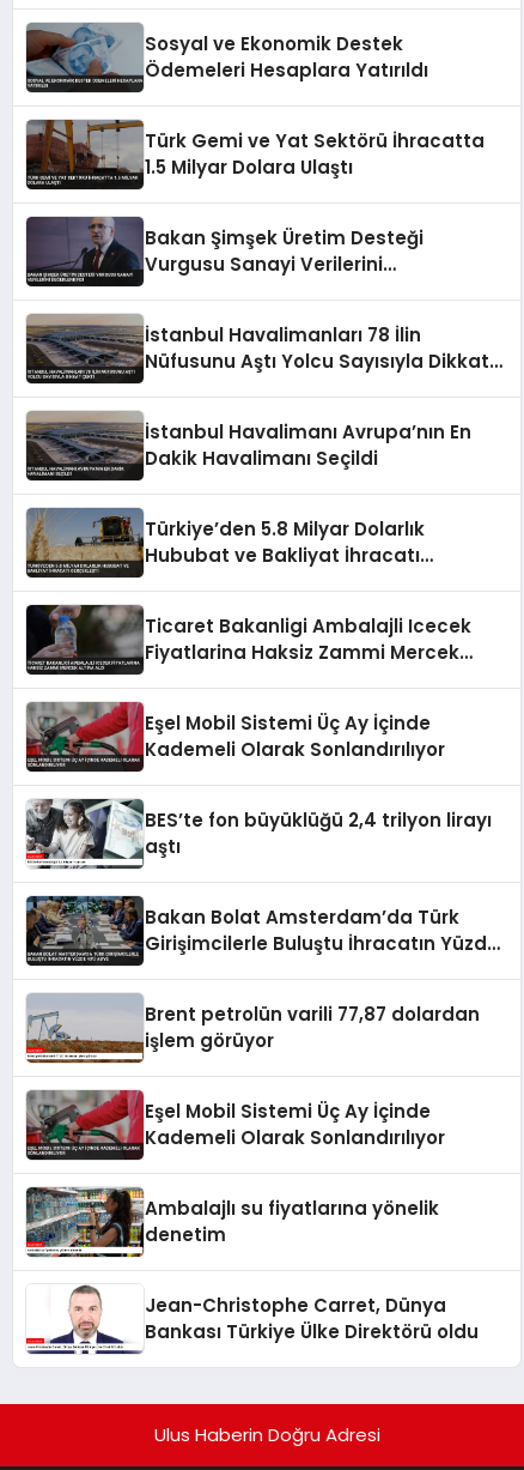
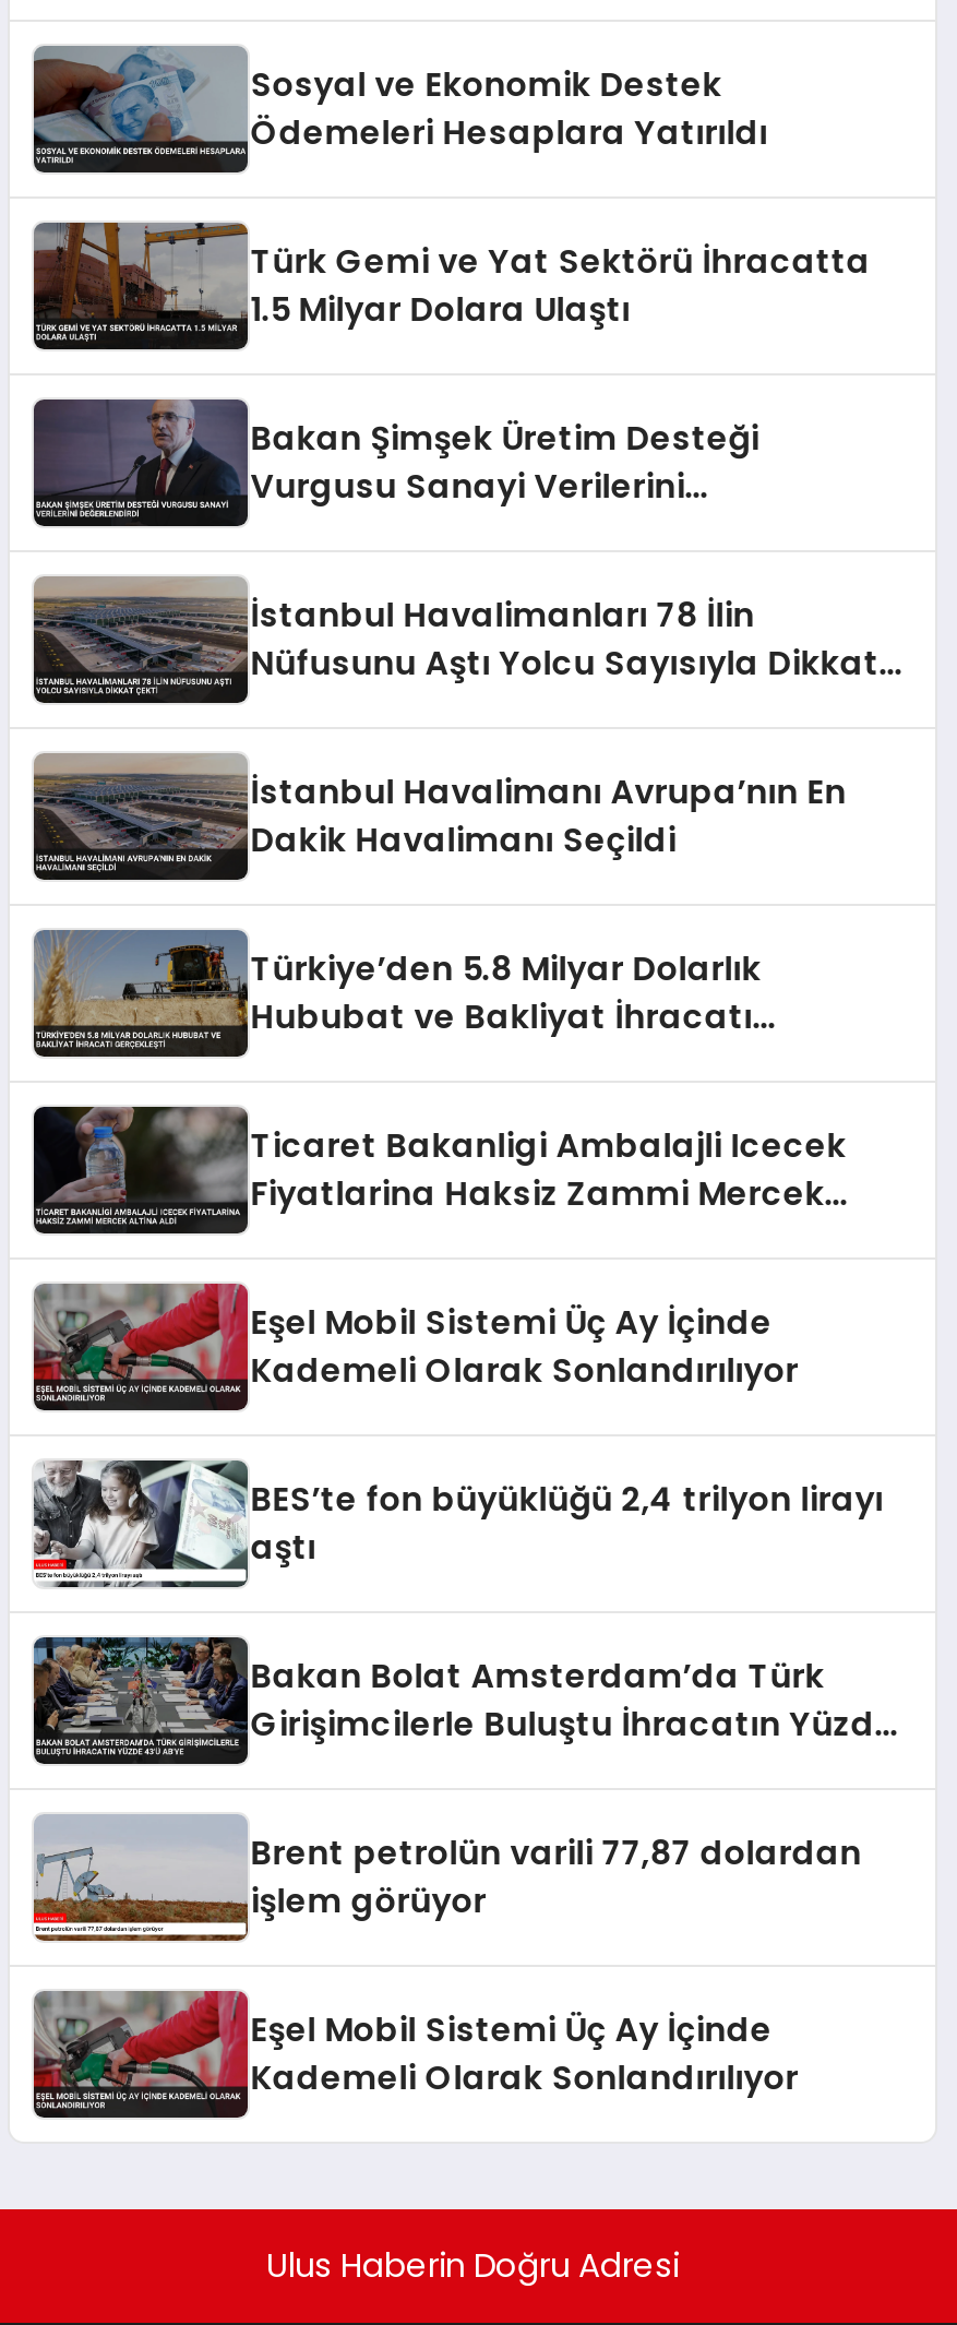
[26,1187,479,1344] [image] | Ambalajlı su fiyatlarına yönelik | denetim | Jean-Christophe Carret, Dünya | Bankası Türkiye Ülke Direktörü oldu -> none
[25,1284,128,1355] [image] -> none

